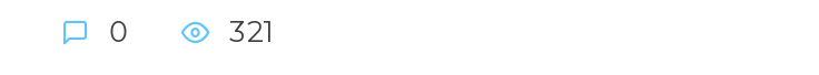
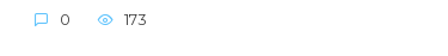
[229,16,272,49] 321 -> [124,11,146,29] 173

